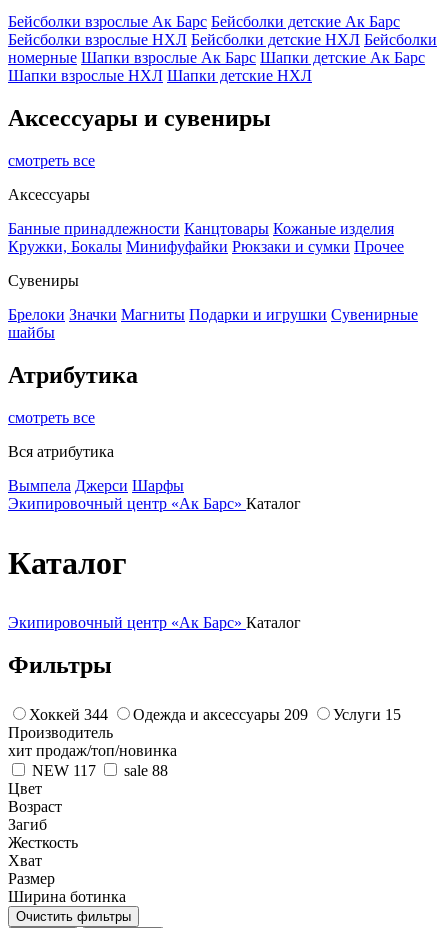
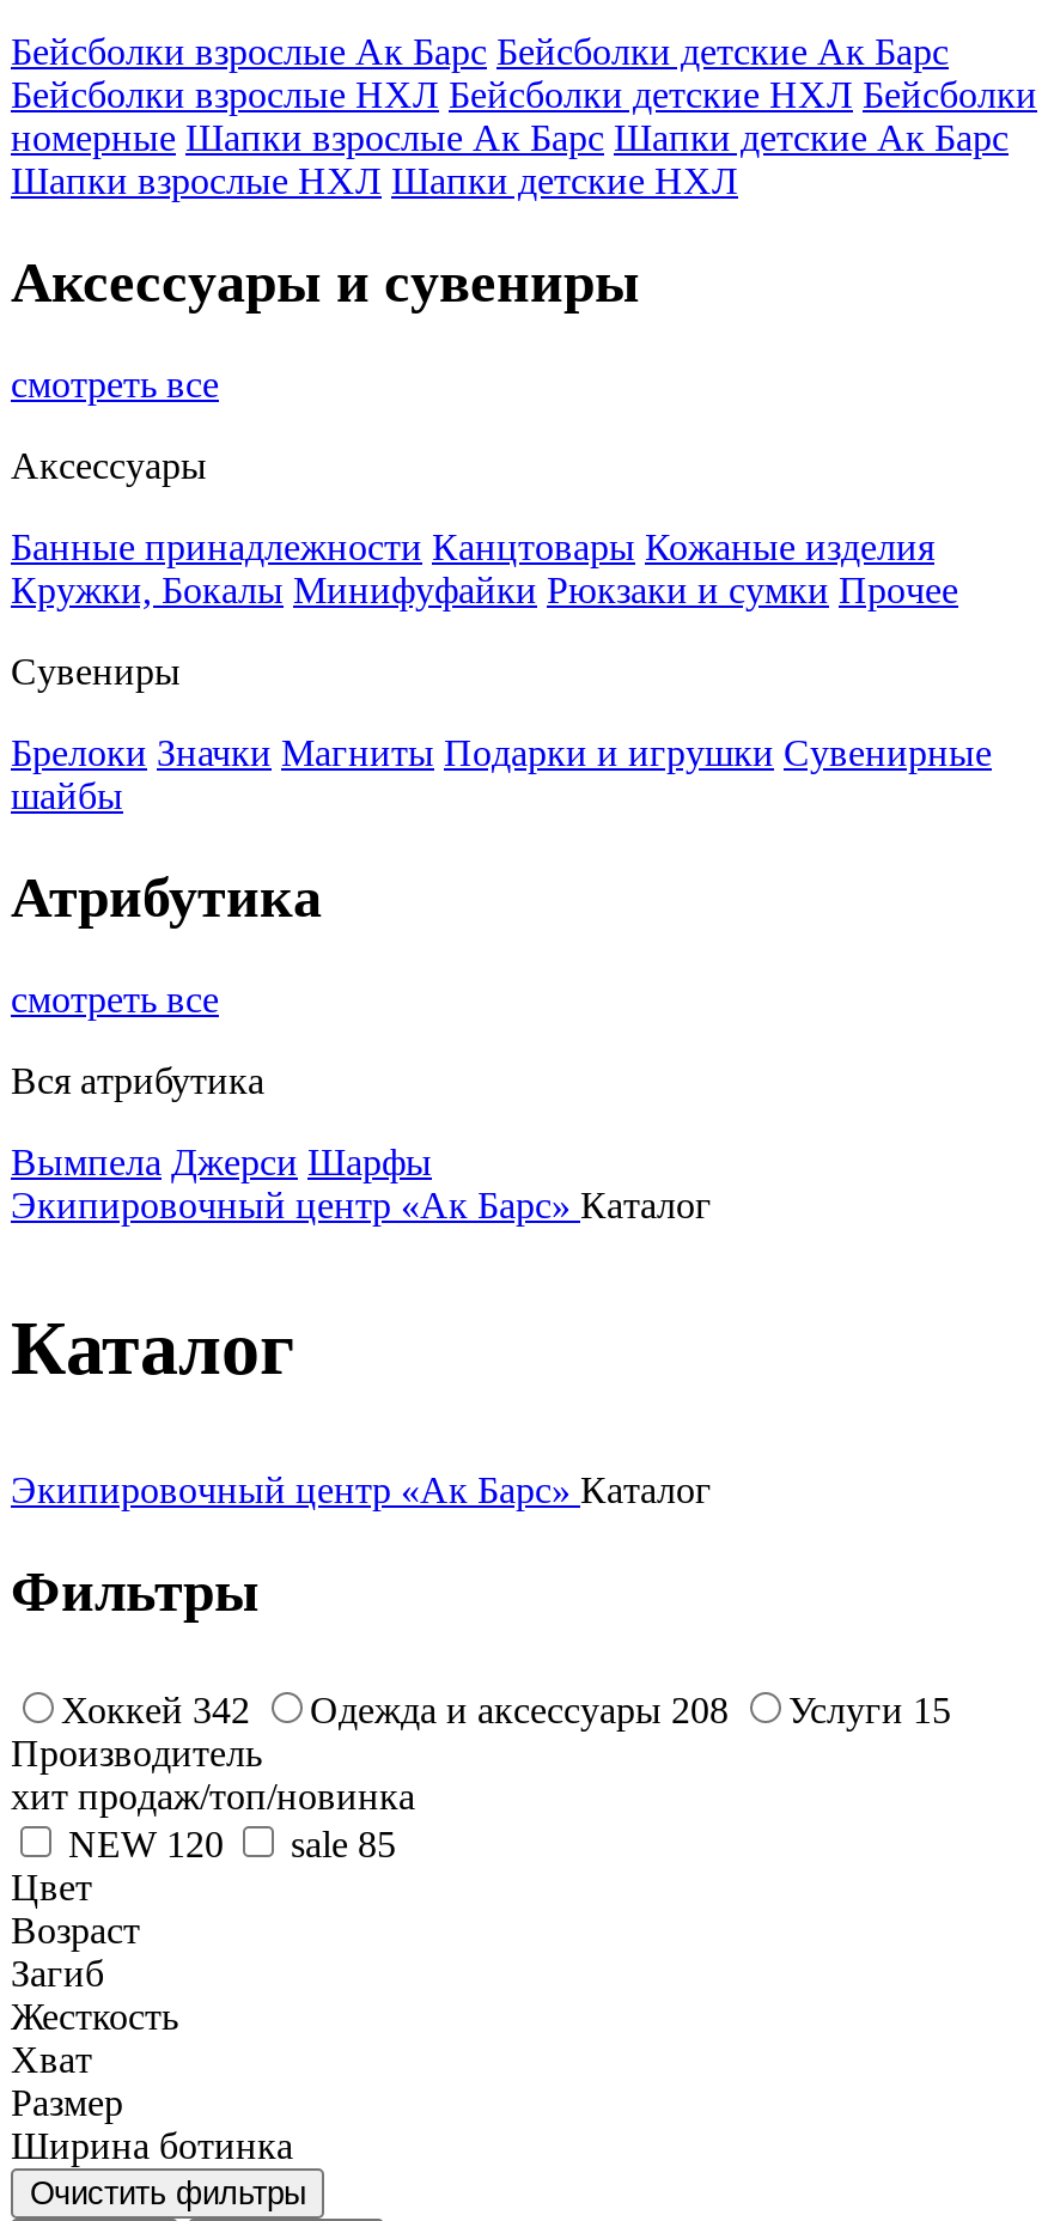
[29,705,108,722] Хоккей 344 -> [61,1688,250,1729] Хоккей 342
[133,705,308,722] Одежда и аксессуары 209 -> [310,1688,729,1729] Одежда и аксессуары 208
[32,761,96,778] NEW 117 -> [68,1823,224,1863] NEW 120
[124,761,168,778] sale 88 -> [291,1823,396,1863] sale 85

